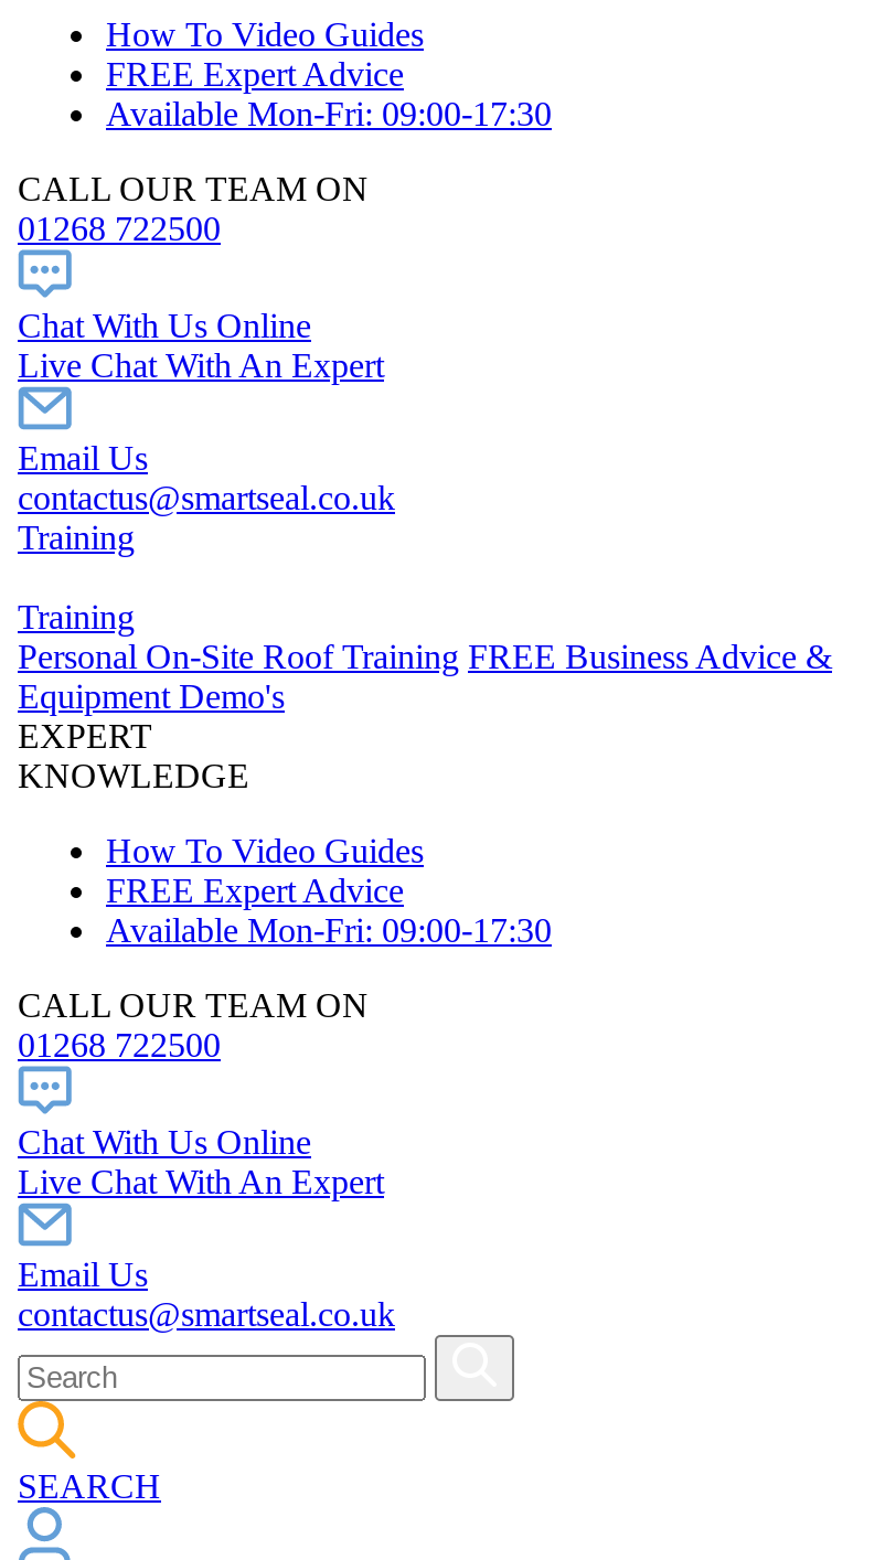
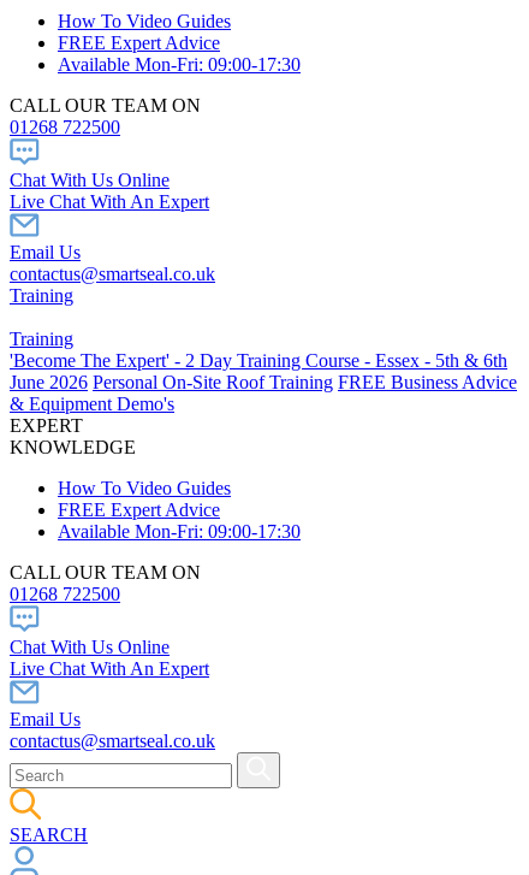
[18,638,832,715] Personal On-Site Roof Training FREE Business Advice & | Equipment Demo's -> [10,350,517,414] 'Become The Expert' - 2 Day Training Course - Essex - 5th & 6th | June 2026 Personal On-Site Roof Training FREE Business Advice | & Equipment Demo's

